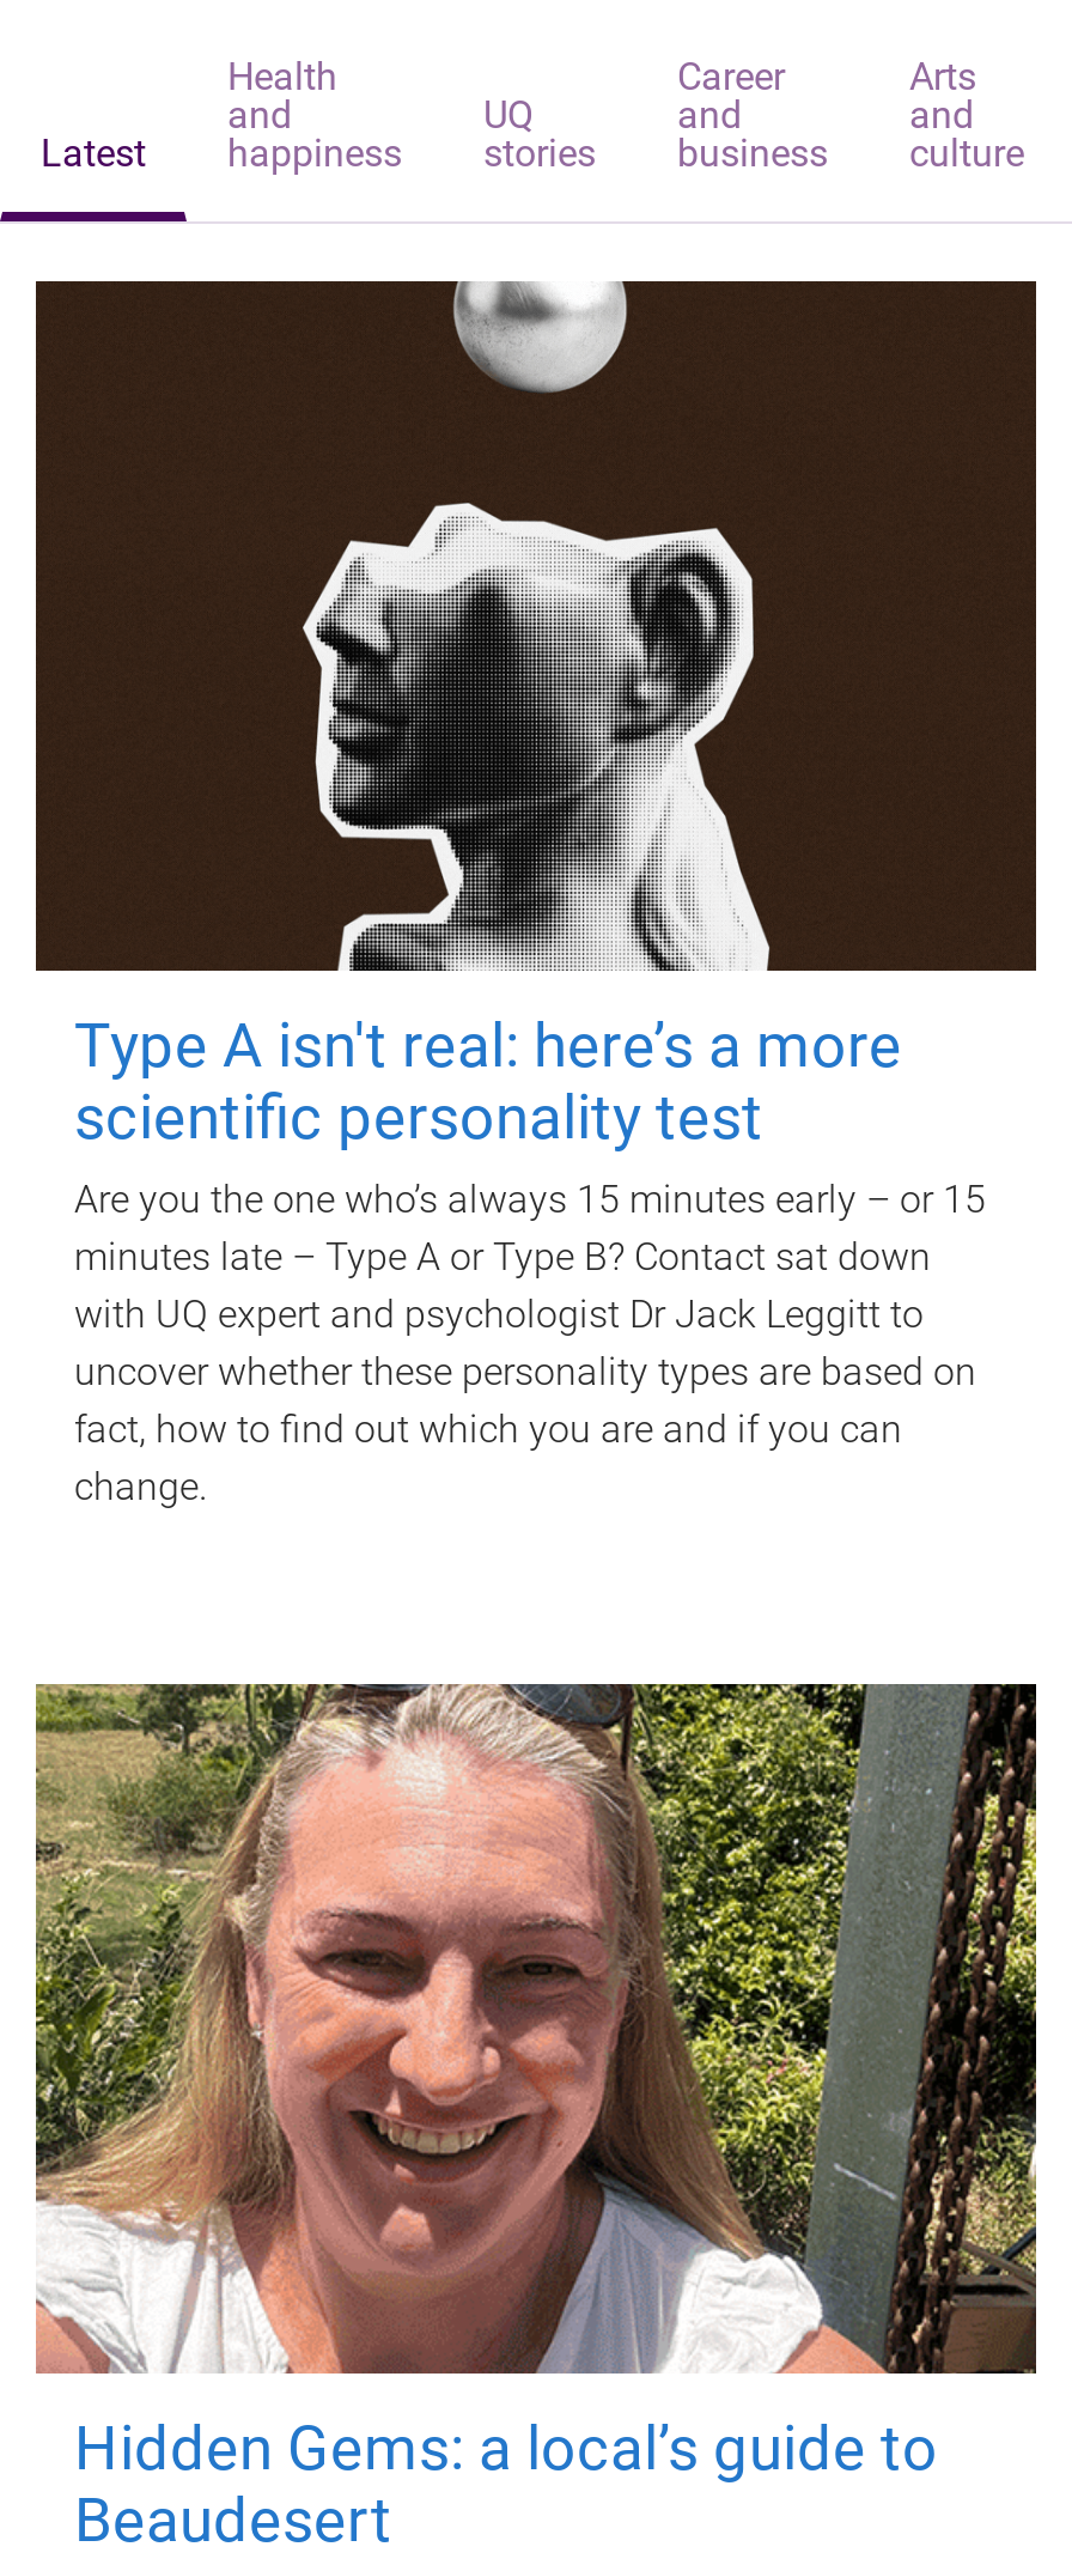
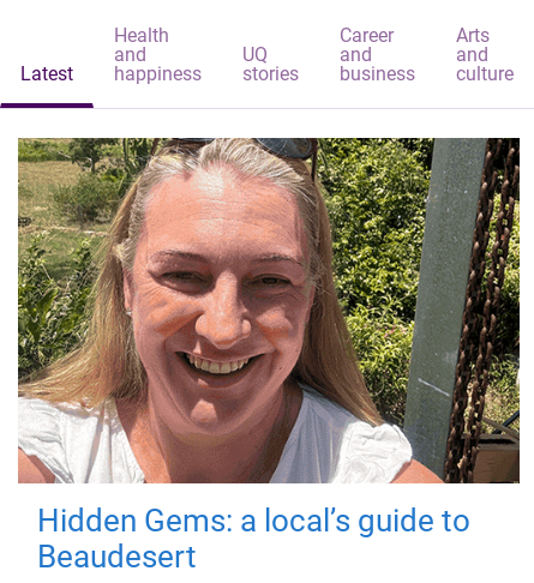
[33,279,1038,1509] [image] | Type A isn't real: here’s a more | scientific personality test | Are you the one who’s always 15 minutes early – or 15 | minutes late – Type A or Type B? Contact sat down | with UQ expert and psychologist Dr Jack Leggitt to | uncover whether these personality types are based on | fact, how to find out which you are and if you can | change. -> none

